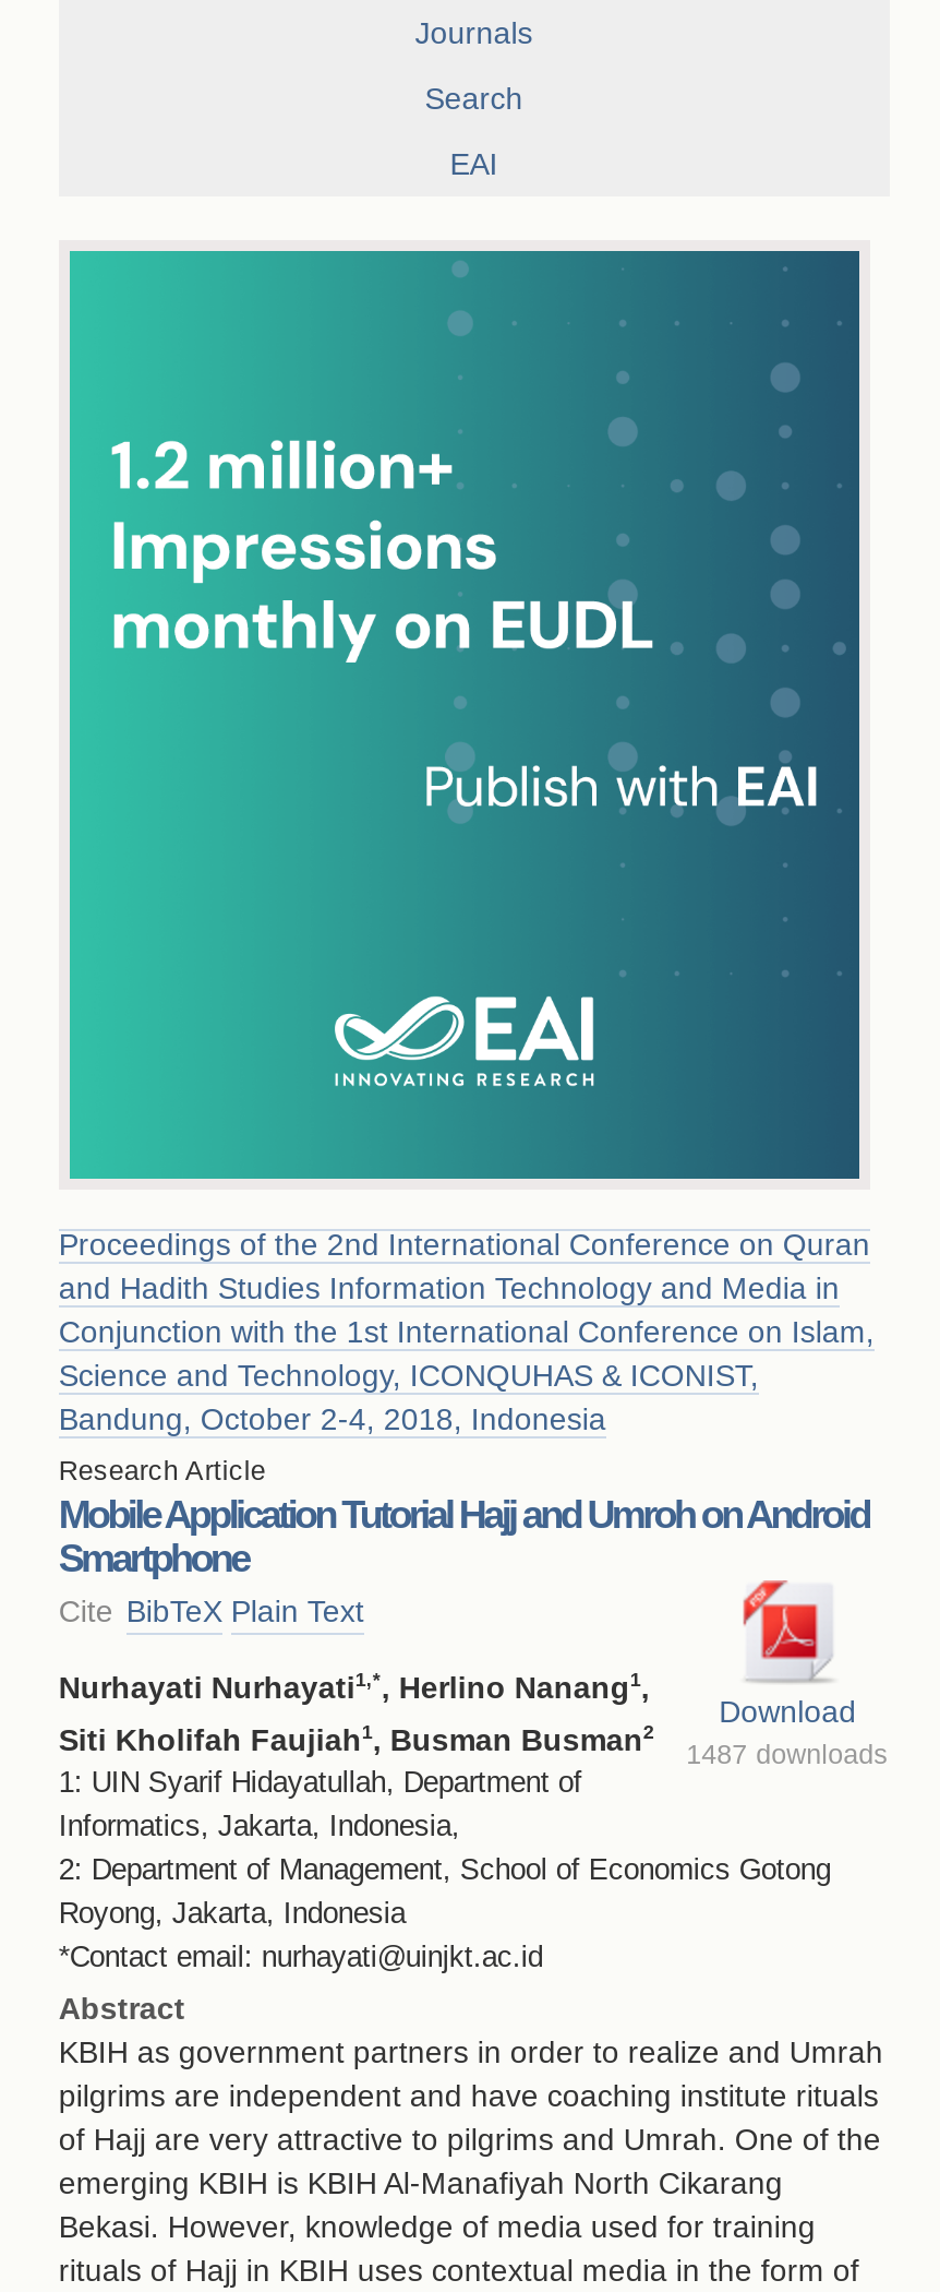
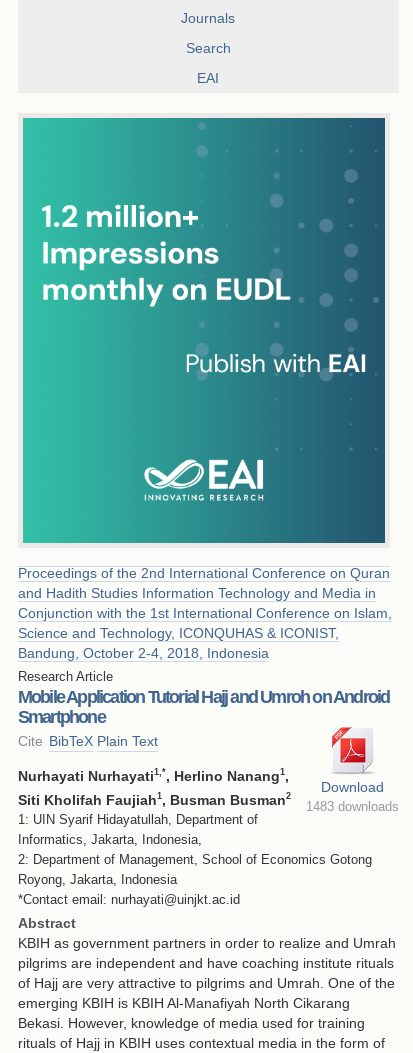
[686,1739,889,1770] 1487 downloads -> [306,800,399,814] 1483 downloads

